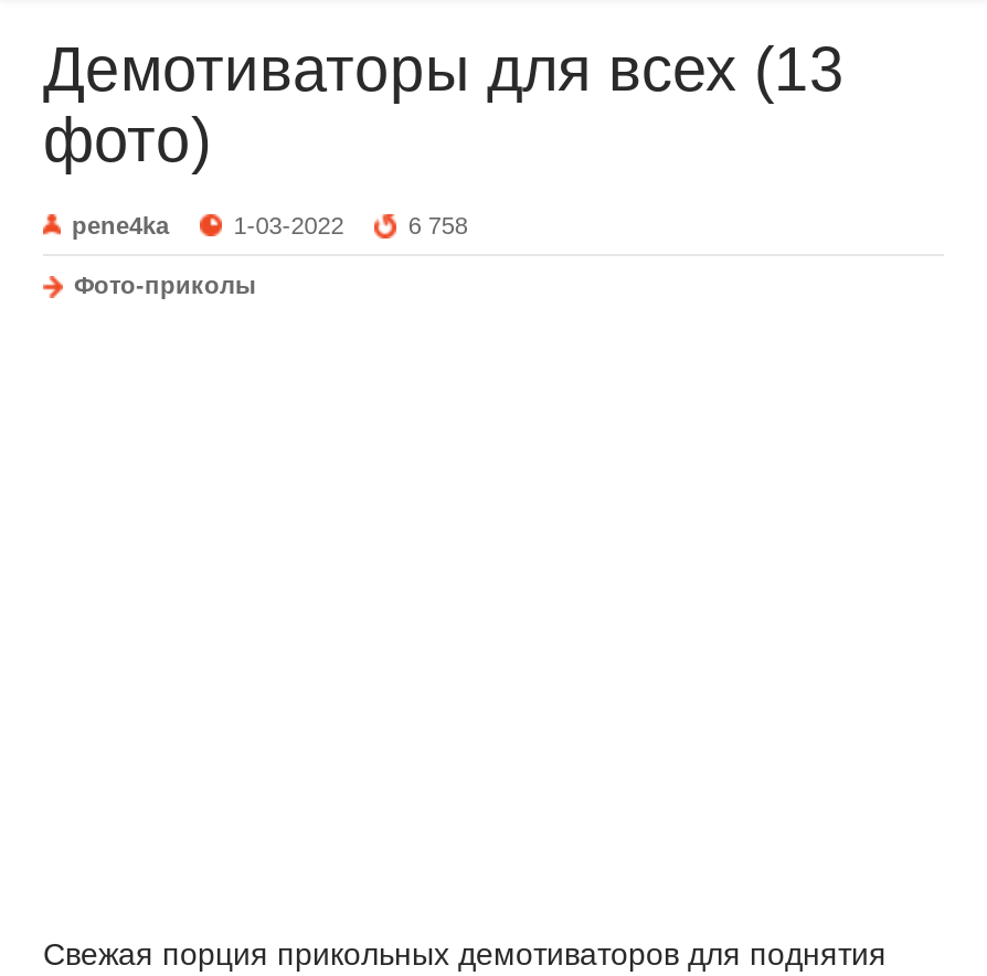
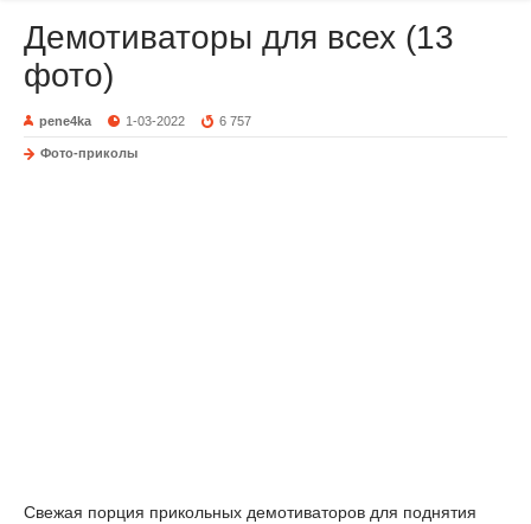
[408,212,468,238] 6 758 -> [220,114,252,128] 6 757

